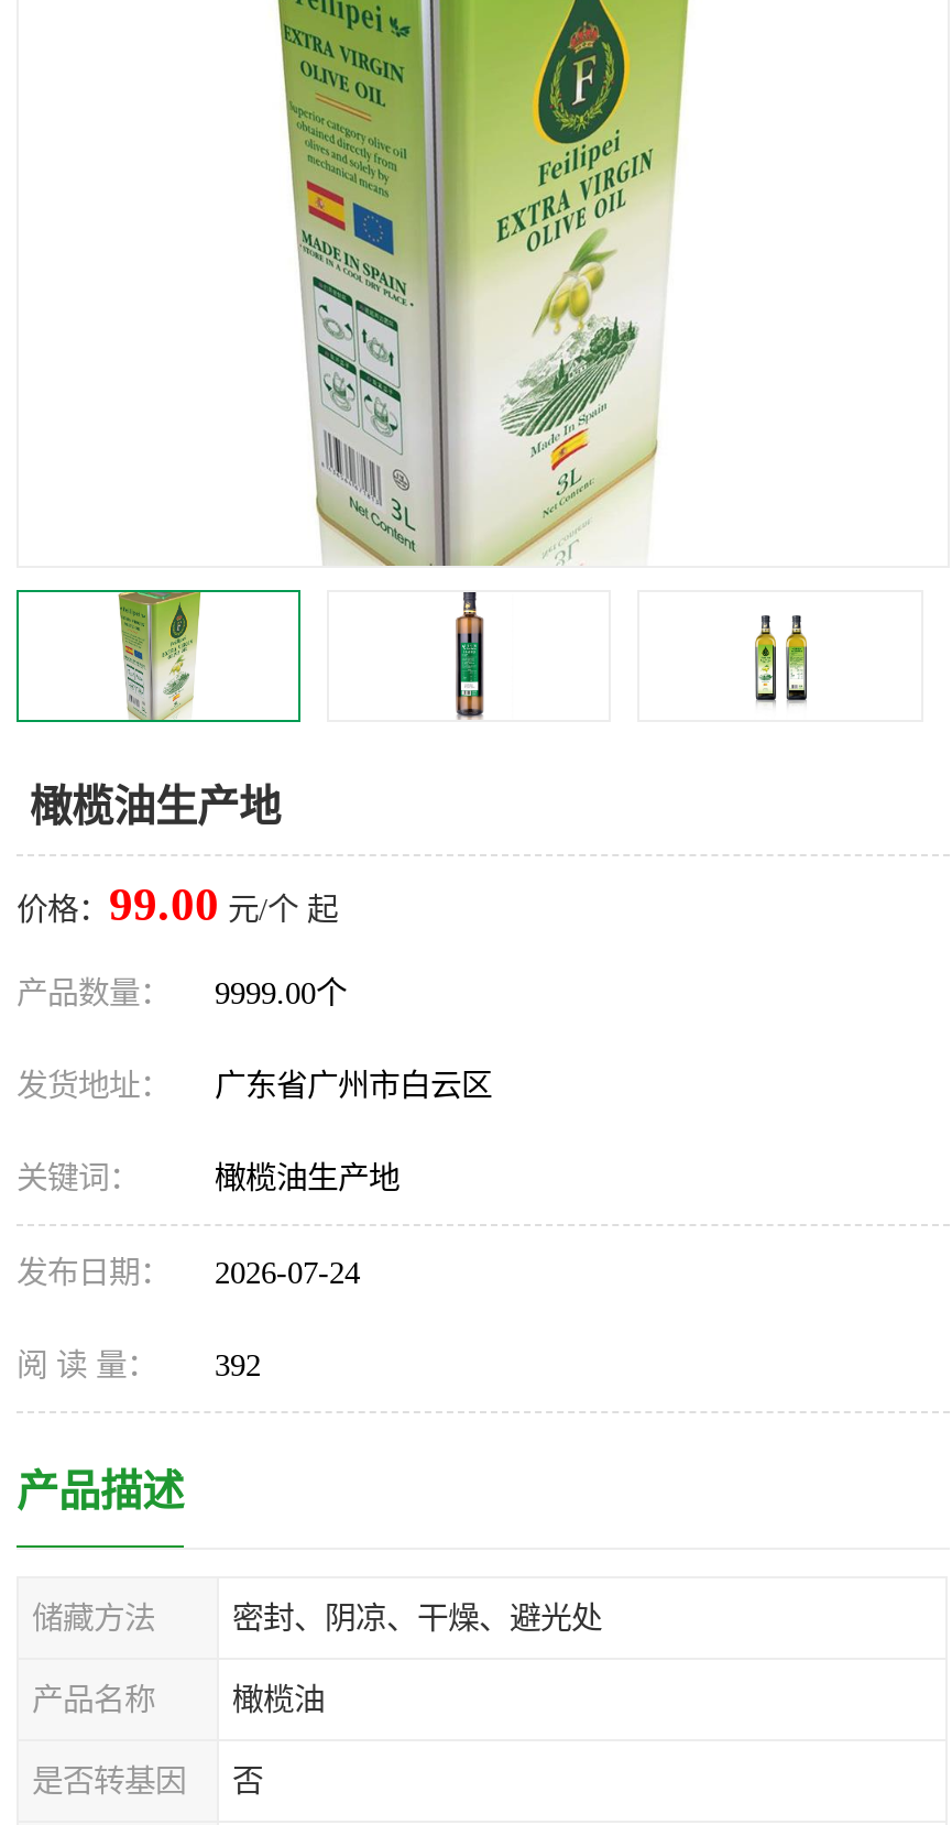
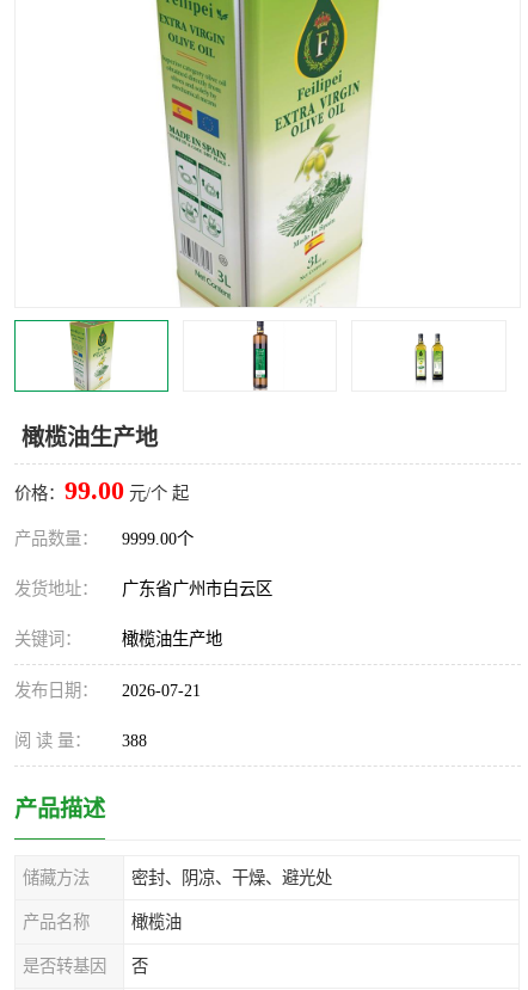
[17,1255,360,1290] 发布日期： 2026-07-24 -> [14,681,201,700] 发布日期： 2026-07-21
[17,1347,261,1383] 阅 读 量： 392 -> [14,731,147,750] 阅 读 量： 388

